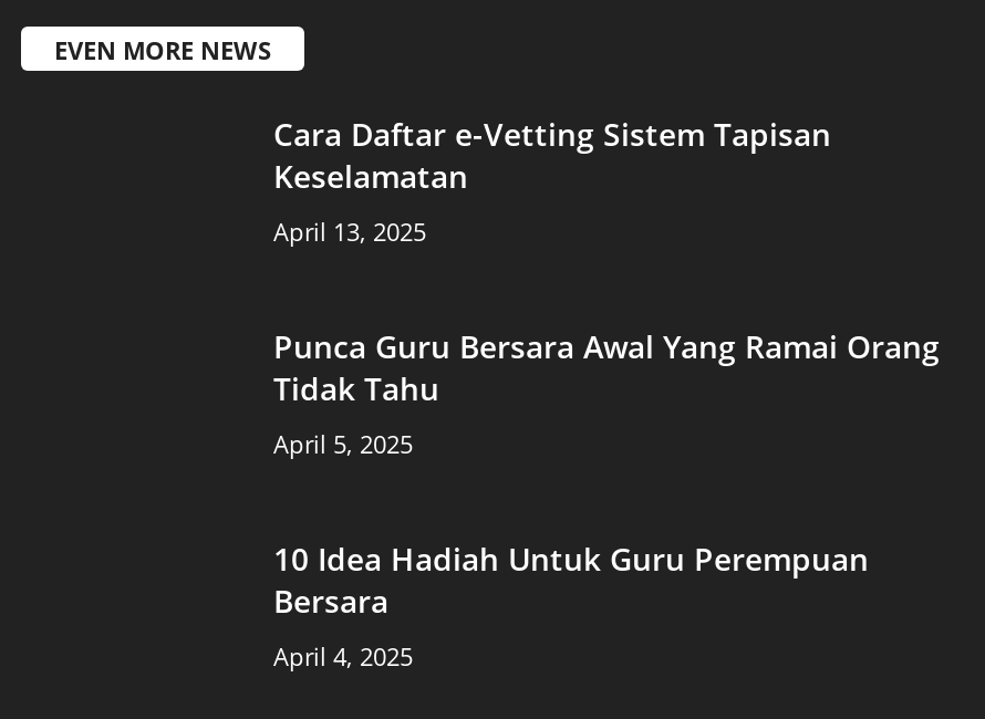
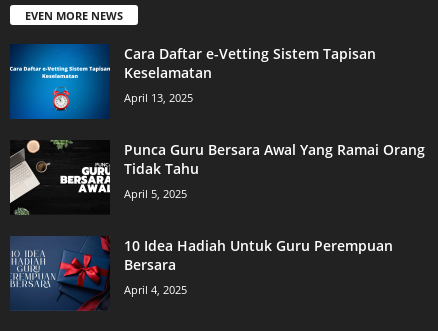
none -> [9,43,111,120] [image]
none -> [9,139,111,215] [image]
none -> [9,236,110,311] [image]

